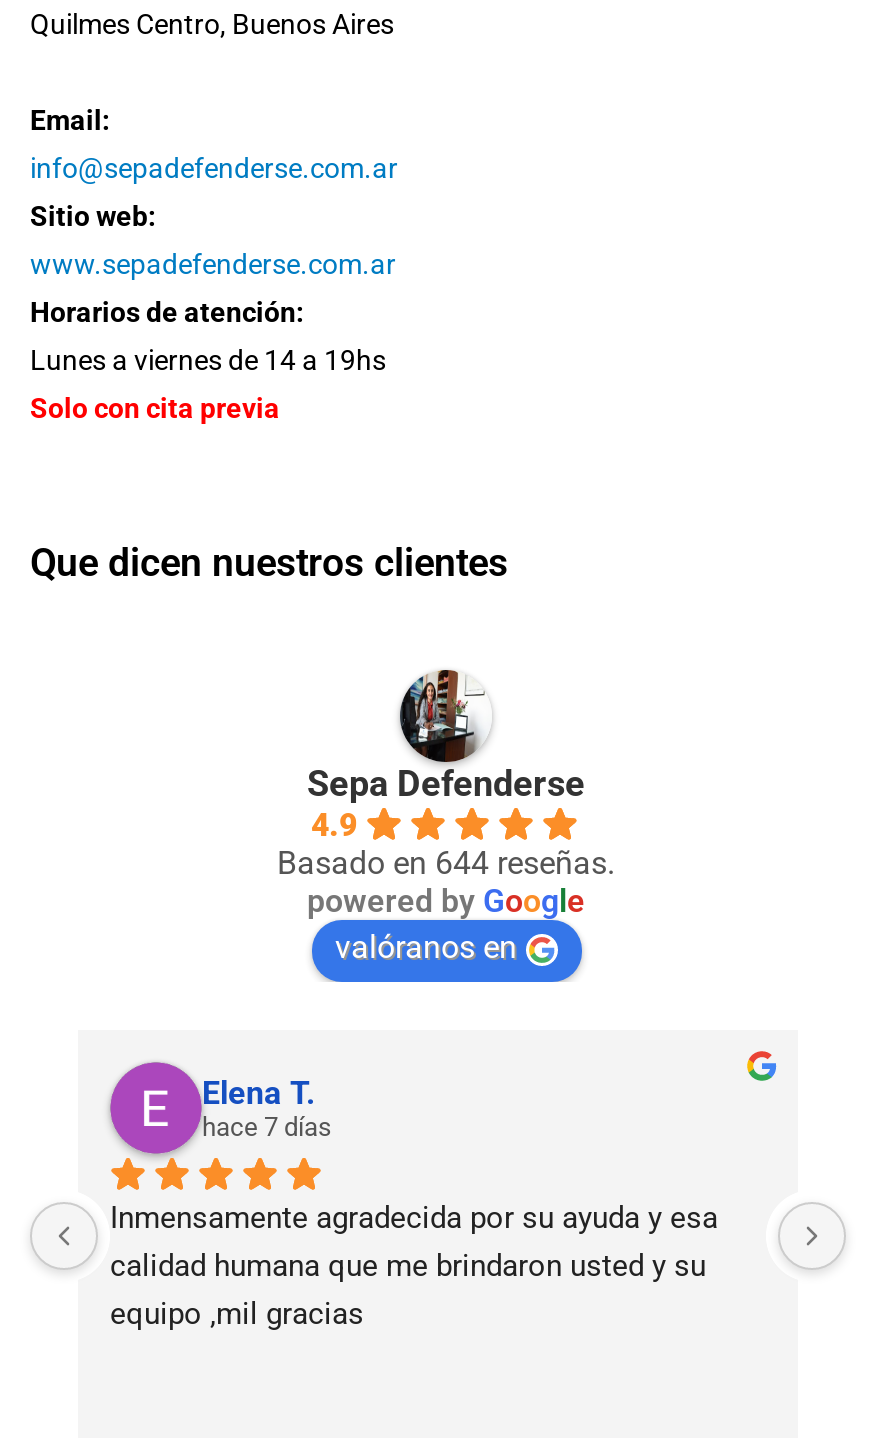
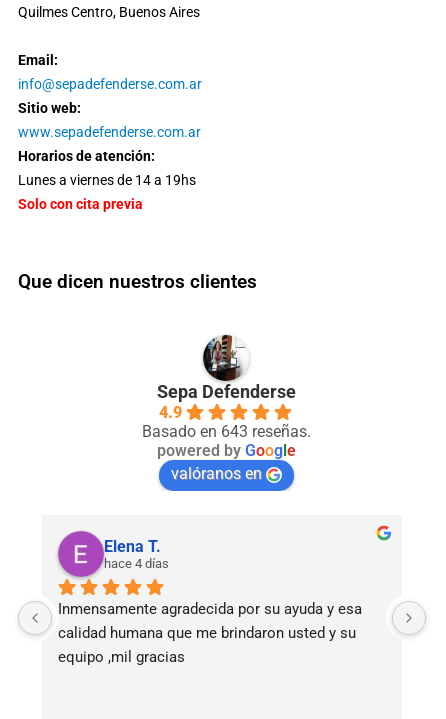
[277,844,615,882] Basado en 644 reseñas. -> [141,422,310,441] Basado en 643 reseñas.
[202,1112,332,1142] hace 7 días -> [104,556,169,571] hace 4 días

